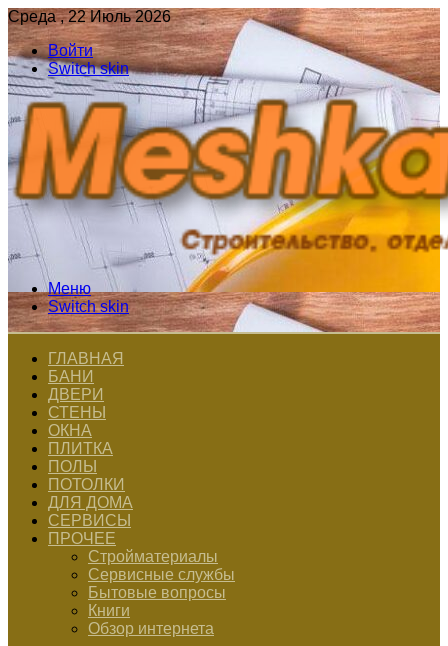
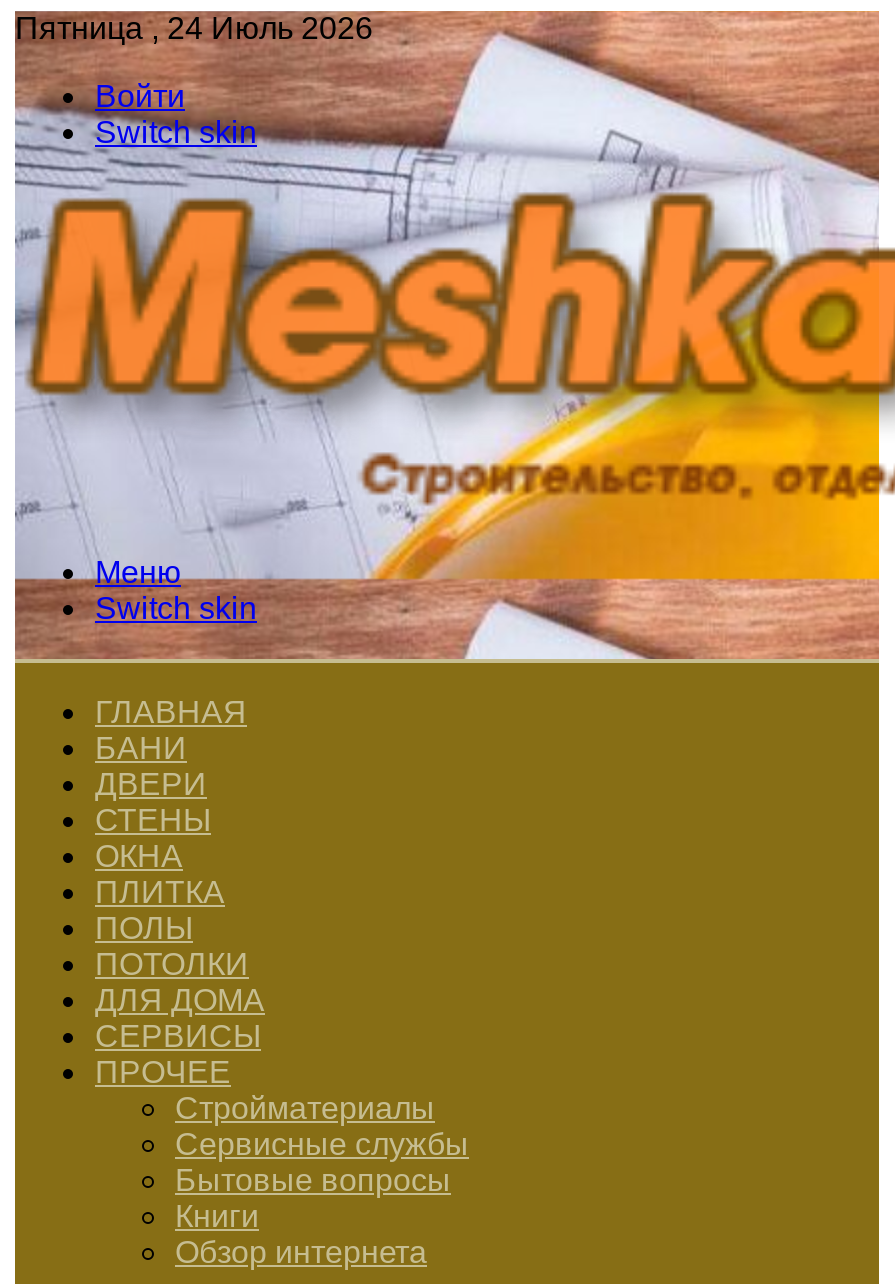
[8,8,171,25] Среда , 22 Июль 2026 -> [15,11,373,45] Пятница , 24 Июль 2026

